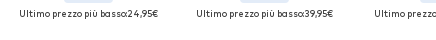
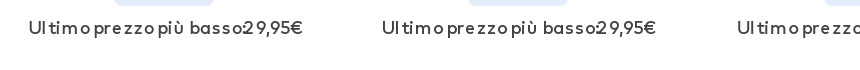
[19,8,158,19] Ultimo prezzo più basso:24,95€ -> [28,16,302,38] Ultimo prezzo più basso:29,95€
[196,8,333,19] Ultimo prezzo più basso:39,95€ -> [381,16,655,38] Ultimo prezzo più basso:29,95€

